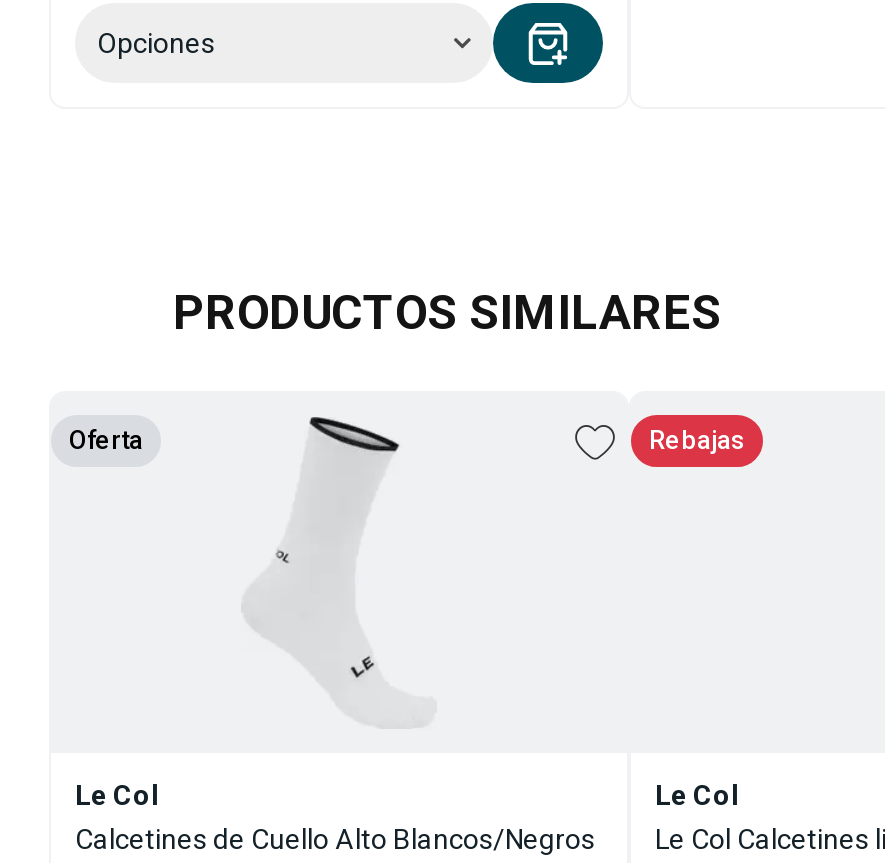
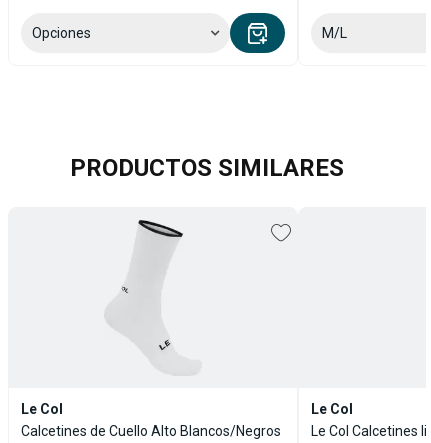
none -> [322,25,347,41] M/L
[87,426,143,456] Oferta -> none
[665,426,745,456] rebajas -> none

